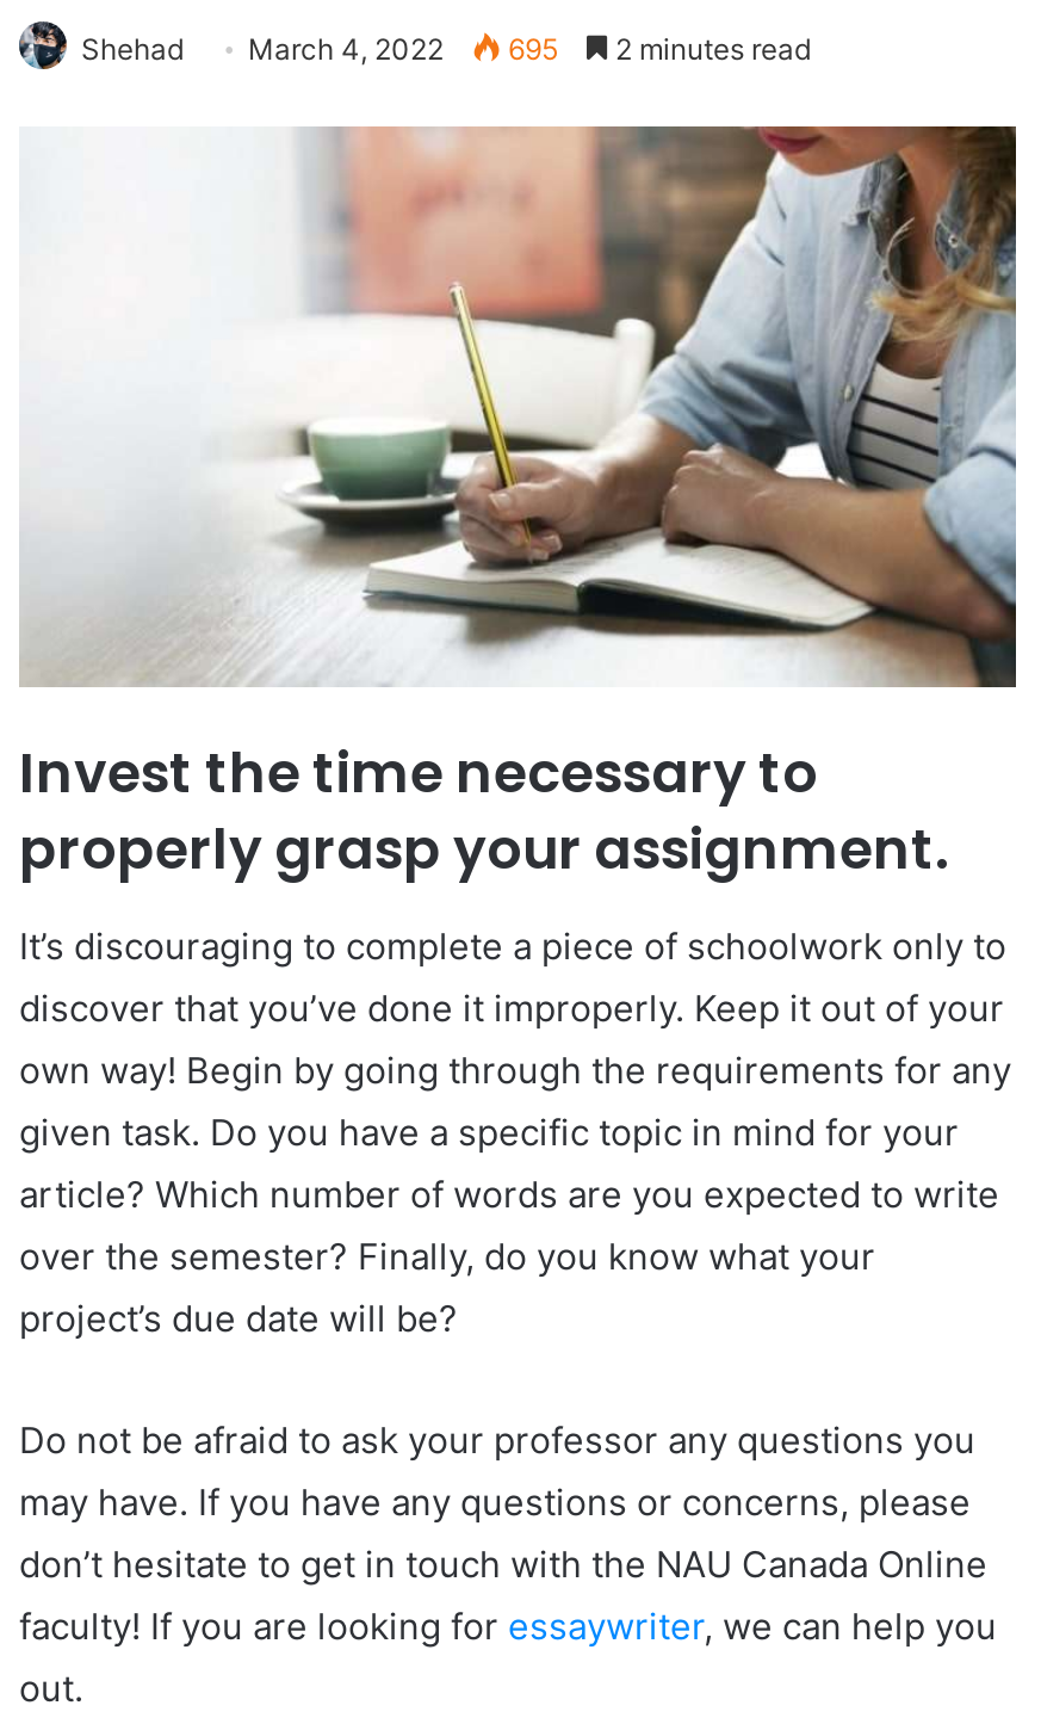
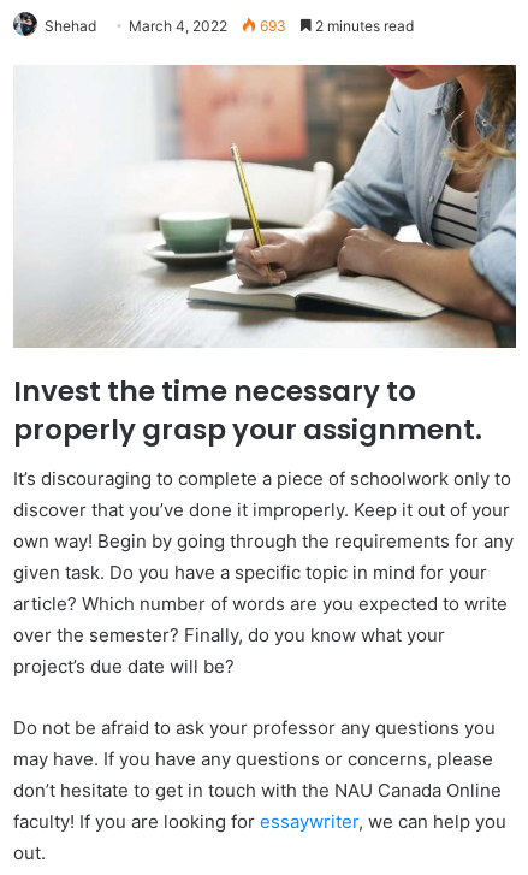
[81,31,811,67] Shehad March 4, 2022 695 2 minutes read -> [45,17,414,35] Shehad March 4, 2022 693 2 minutes read

